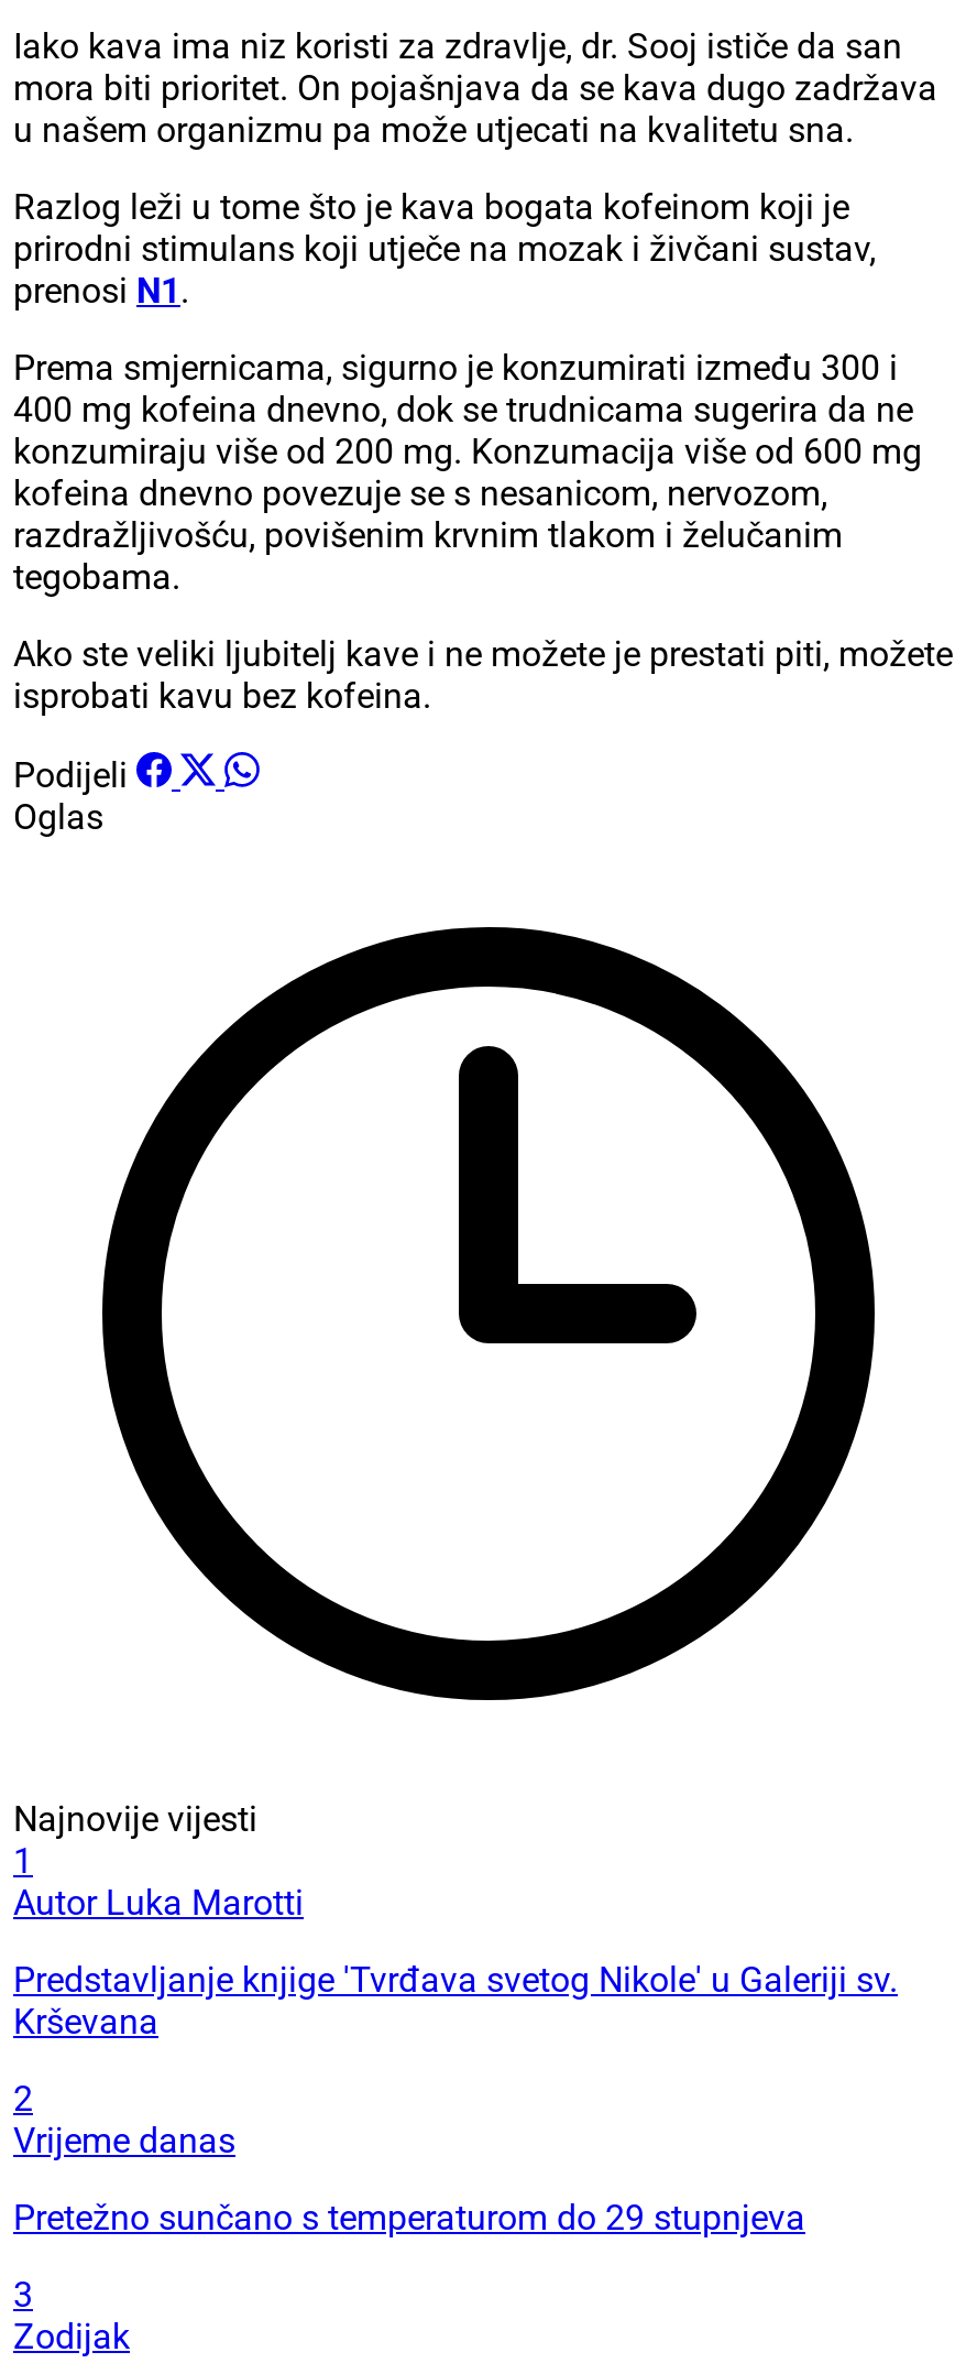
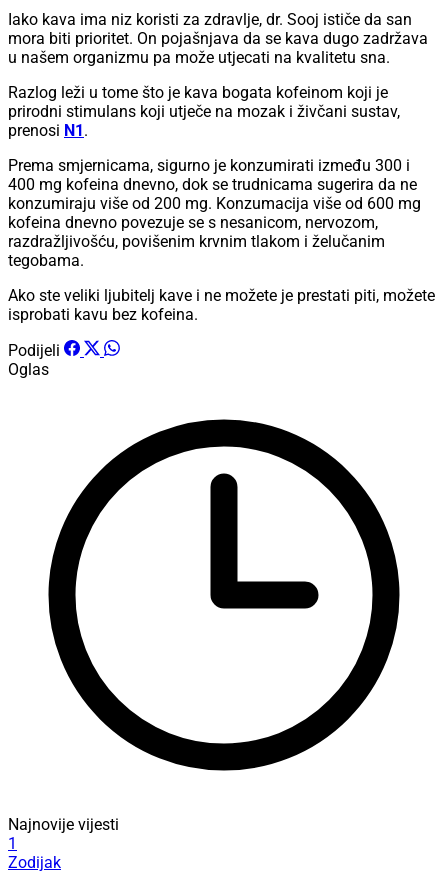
[13,1882,898,2316] Autor Luka Marotti | Predstavljanje knjige 'Tvrđava svetog Nikole' u Galeriji sv. | Krševana | 2 | Vrijeme danas | Pretežno sunčano s temperaturom do 29 stupnjeva | 3 -> none

